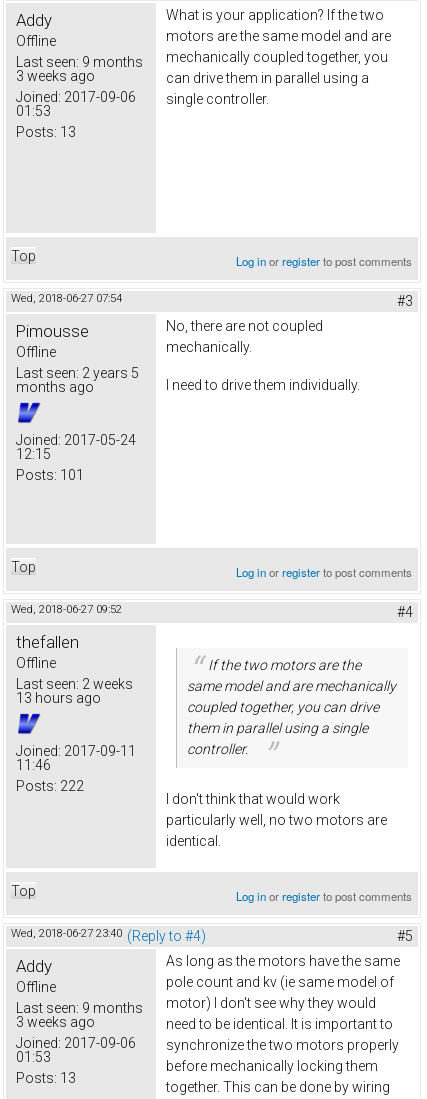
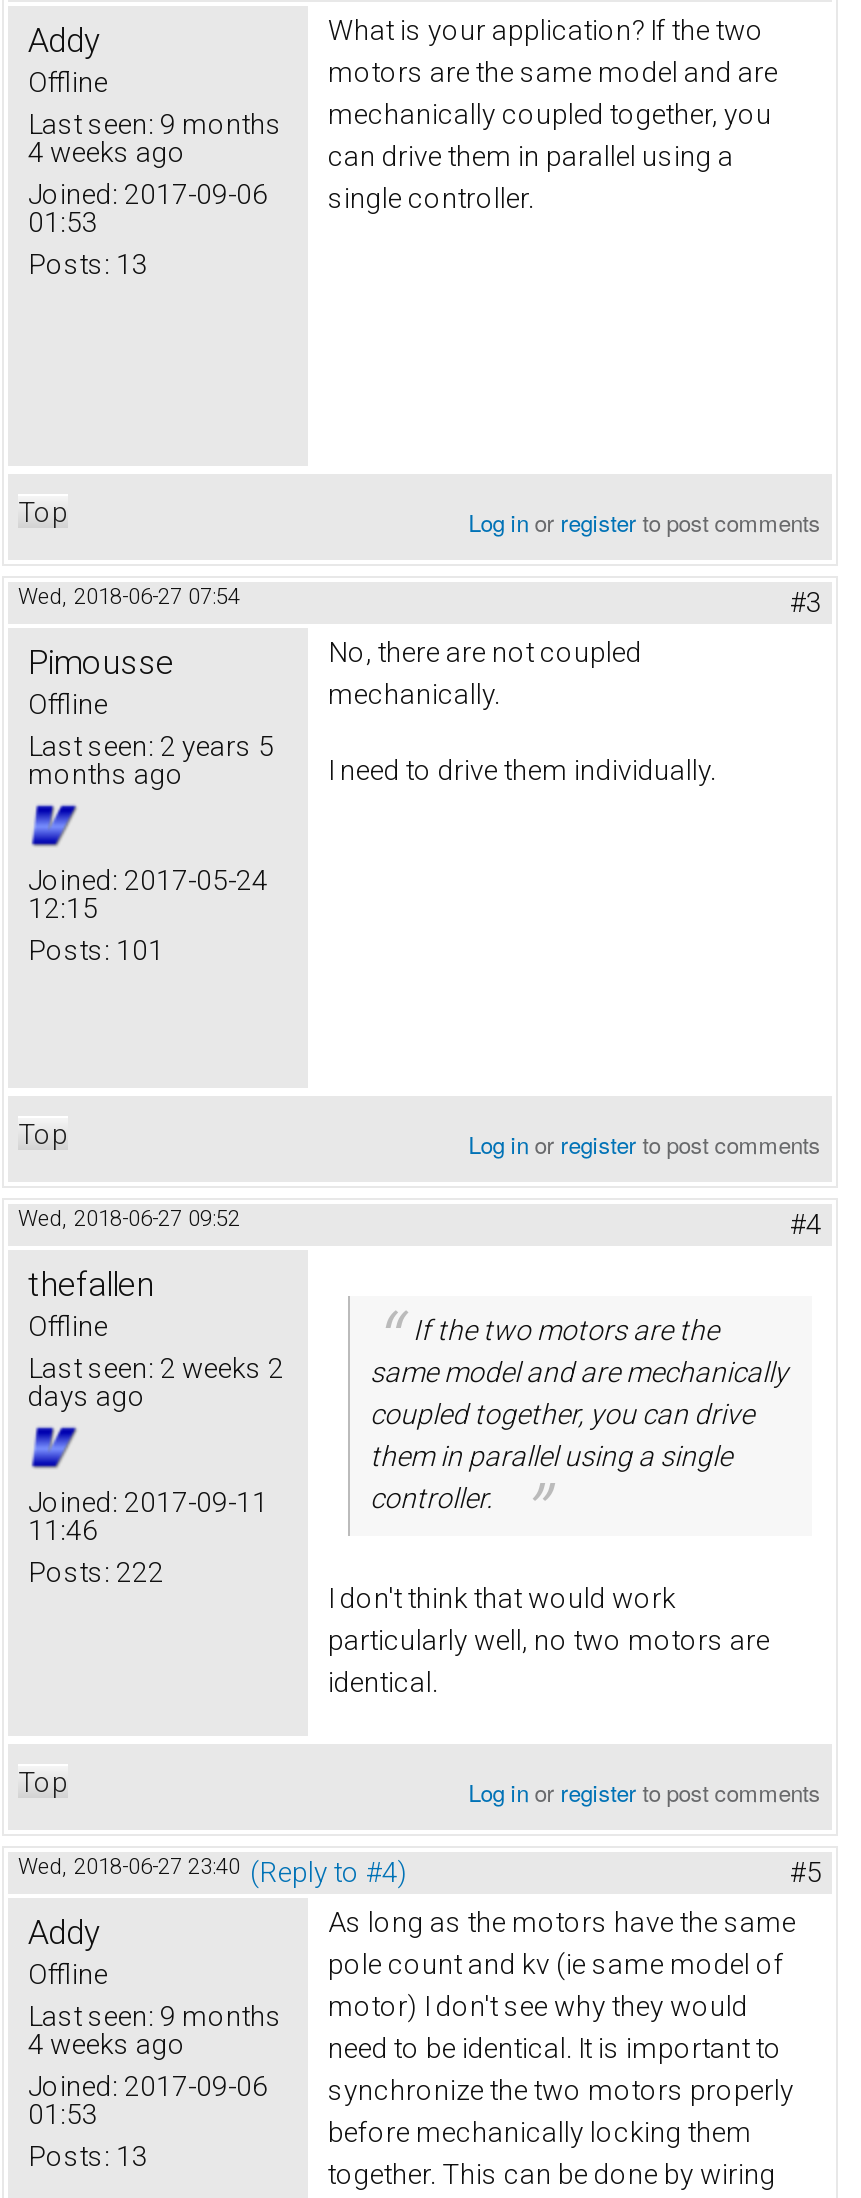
[16,68,95,84] 3 weeks ago -> [28,136,186,168] 4 weeks ago
[16,676,133,706] Last seen: 2 weeks | 13 hours ago -> [28,1352,284,1412] Last seen: 2 weeks 2 | days ago
[16,1014,95,1030] 3 weeks ago -> [28,2029,186,2061] 4 weeks ago

